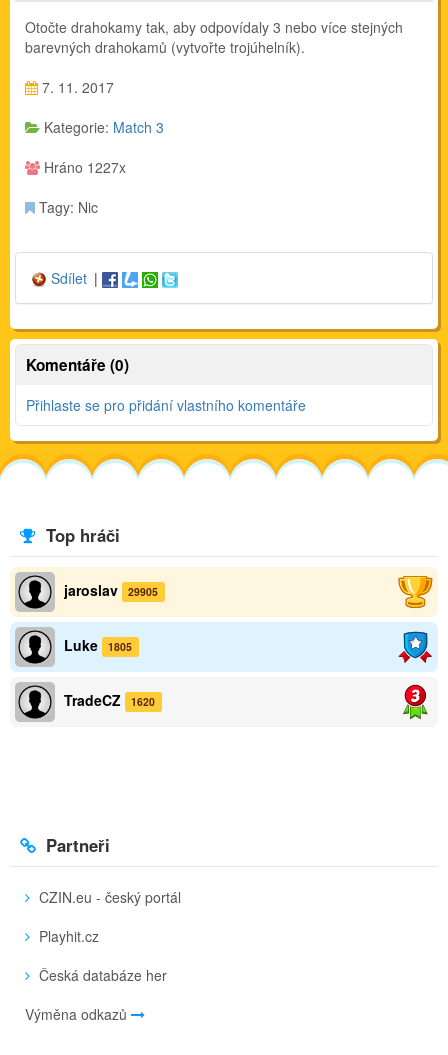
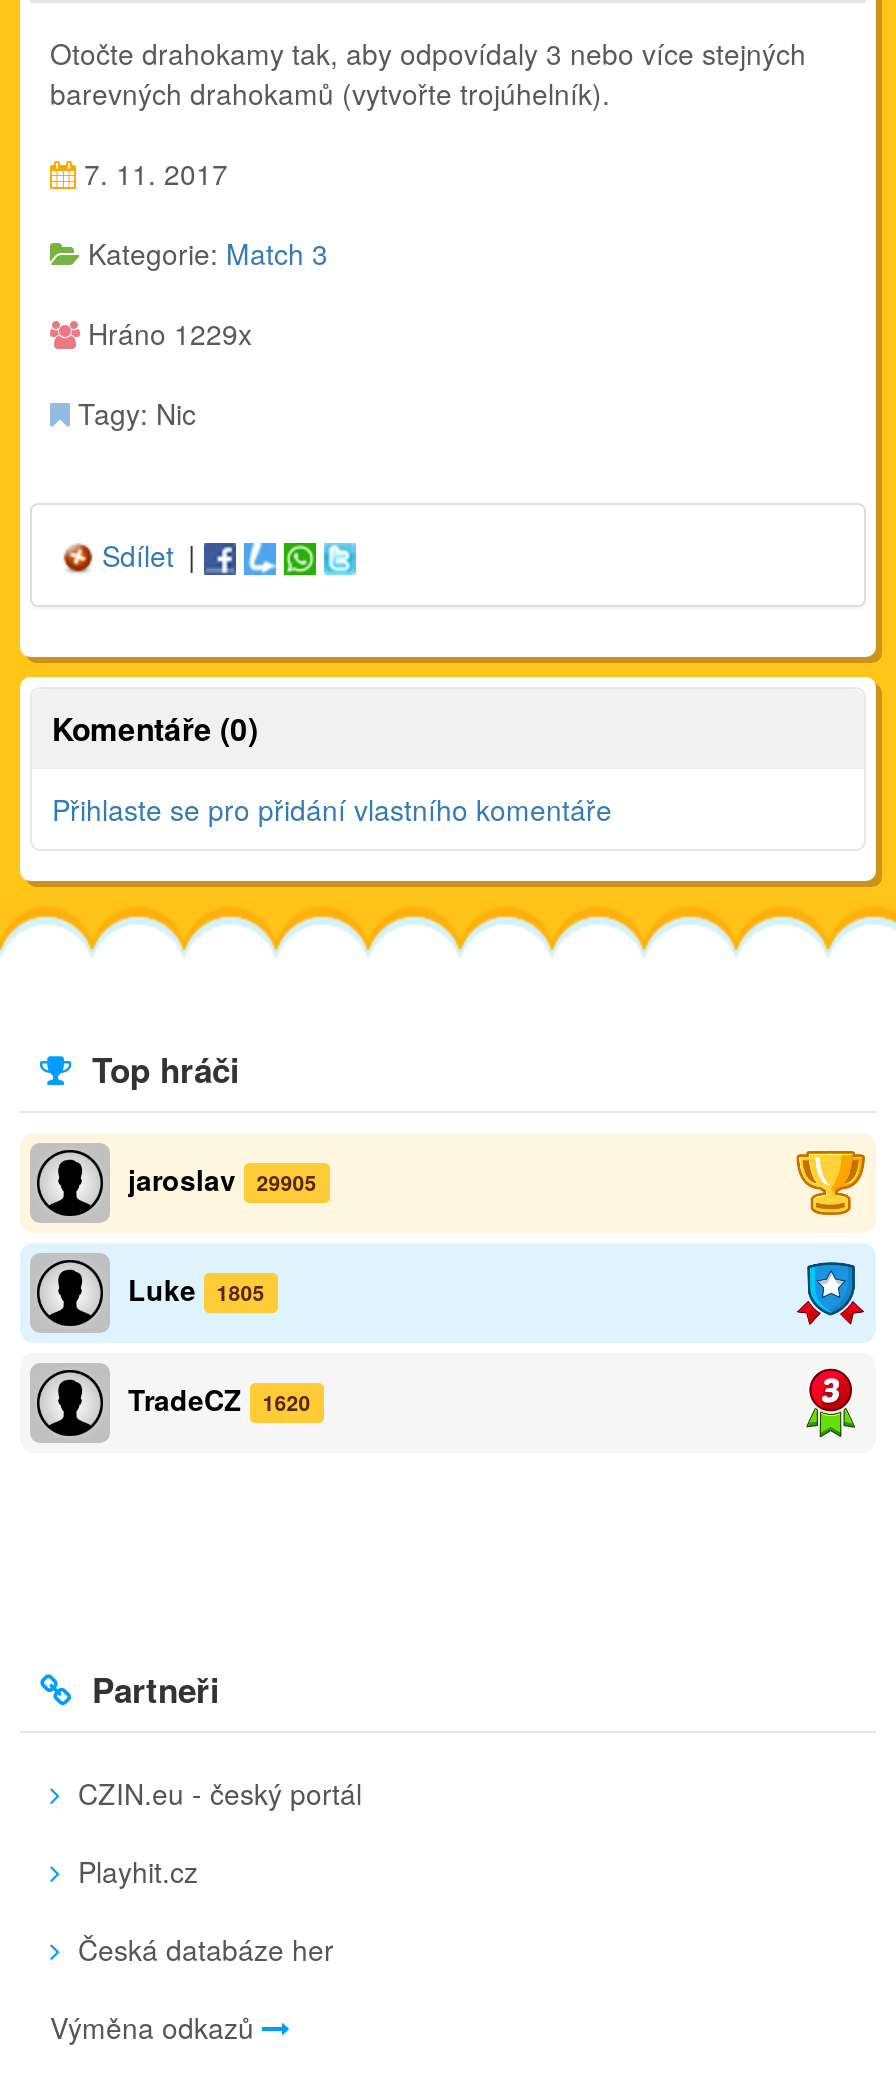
[40,157,126,177] Hráno 1227x -> [80,313,252,353] Hráno 1229x

